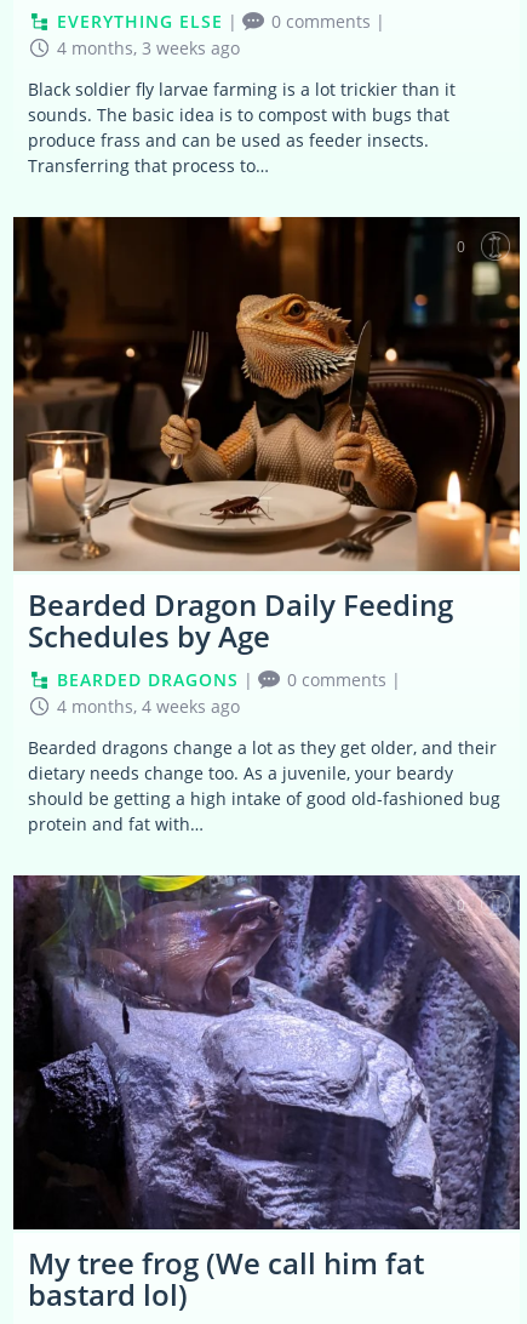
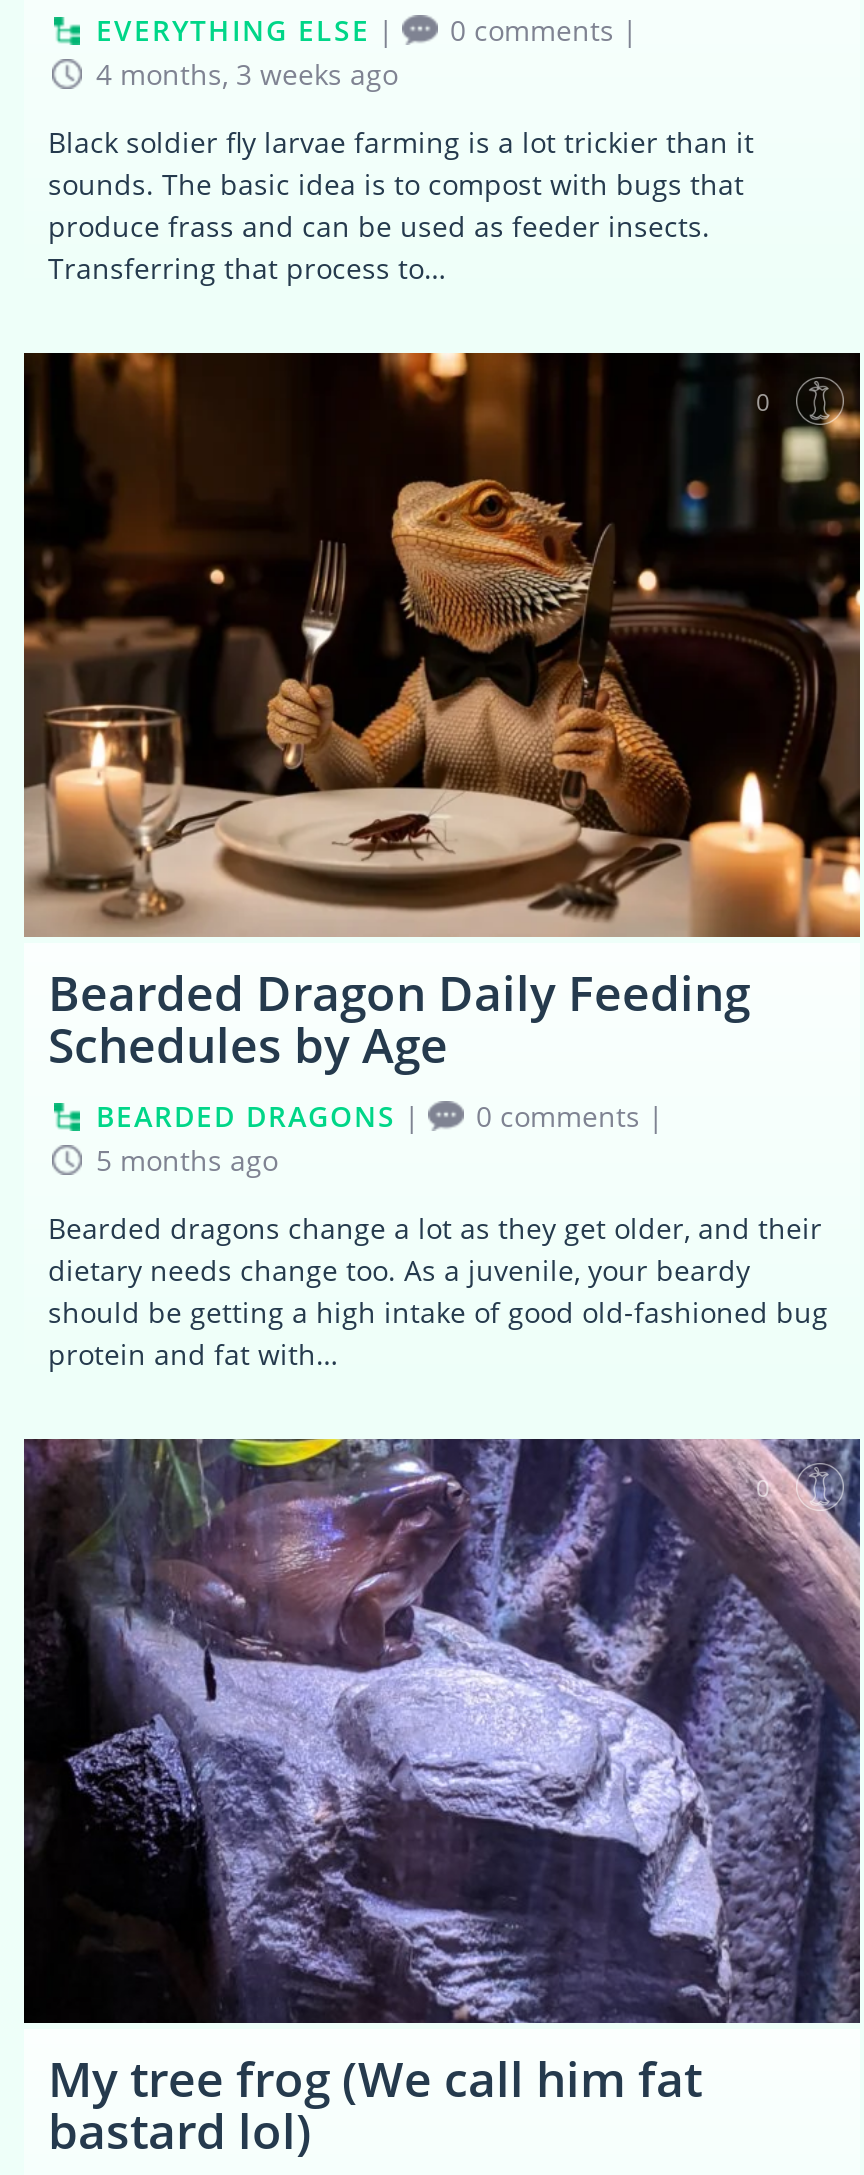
[57,695,240,718] 4 months, 4 weeks ago -> [96,1141,278,1179] 5 months ago

